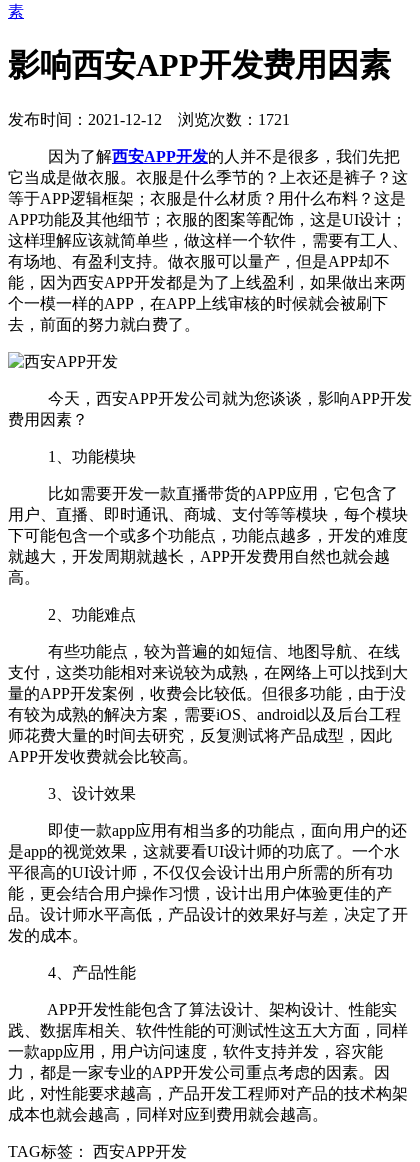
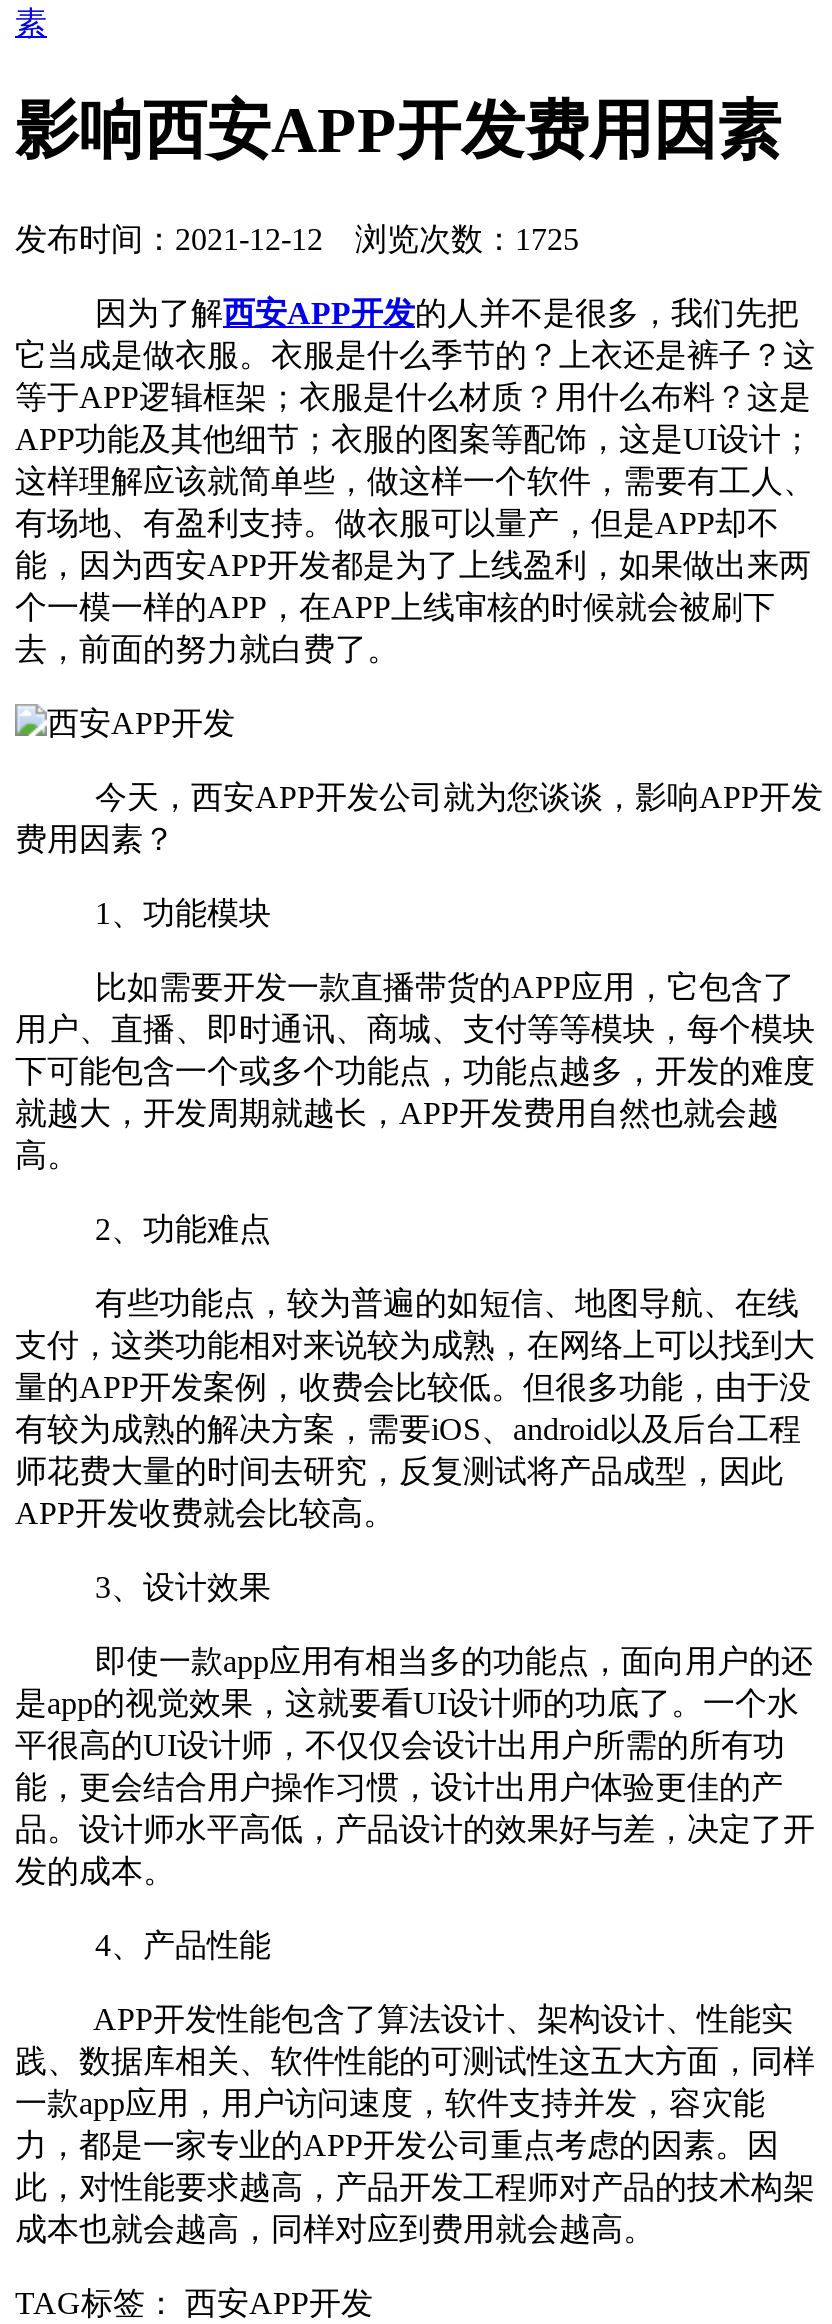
[8,111,290,128] 发布时间：2021-12-12 浏览次数：1721 -> [15,222,579,256] 发布时间：2021-12-12 浏览次数：1725

